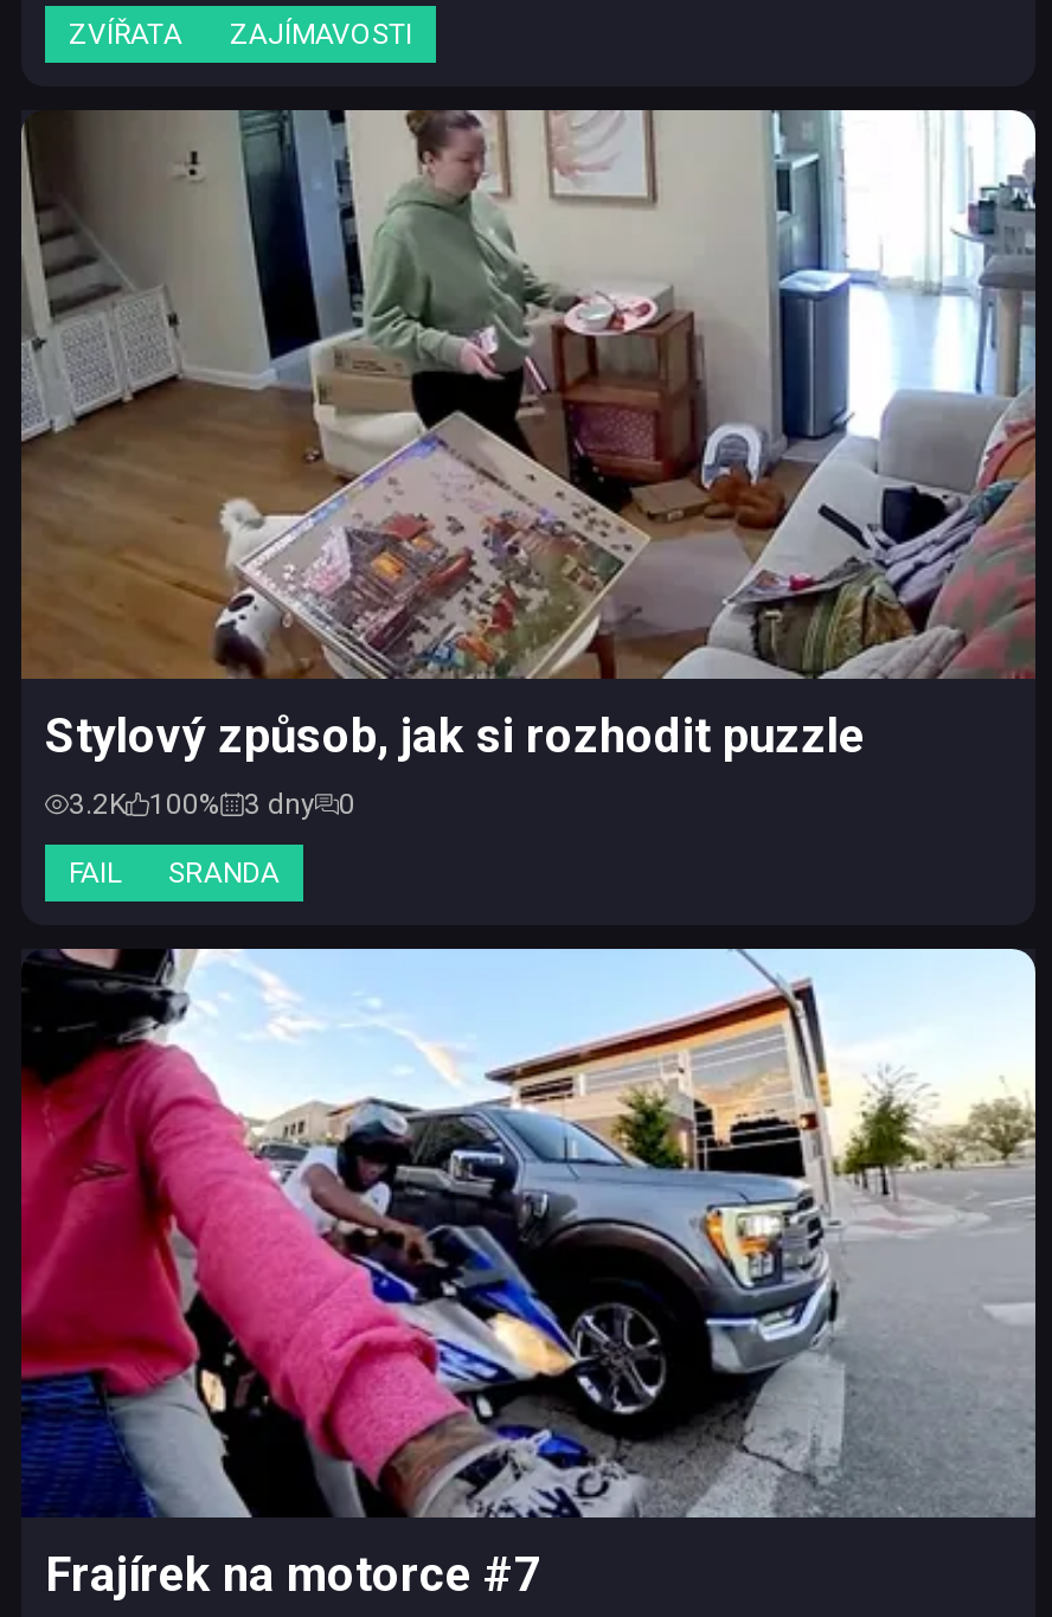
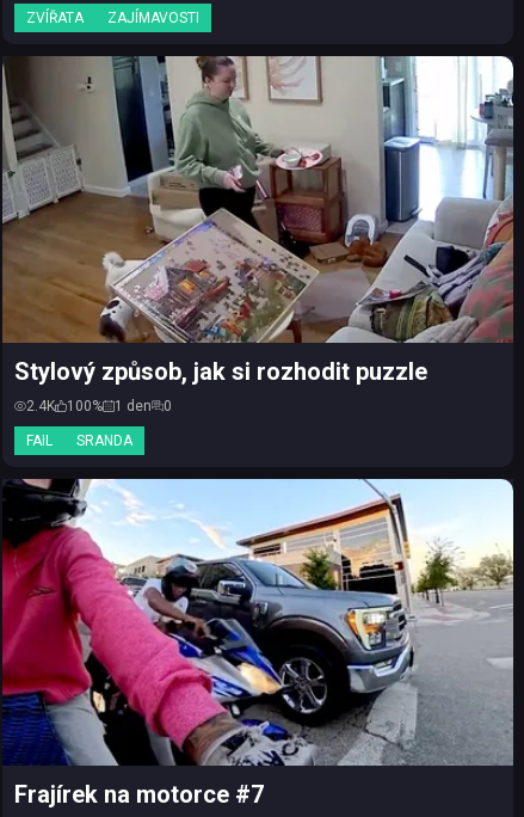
[69,788,126,821] 3.2K -> [26,398,55,415] 2.4K
[244,788,315,821] 3 dny -> [115,398,152,415] 1 den

